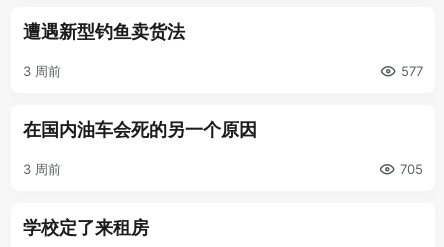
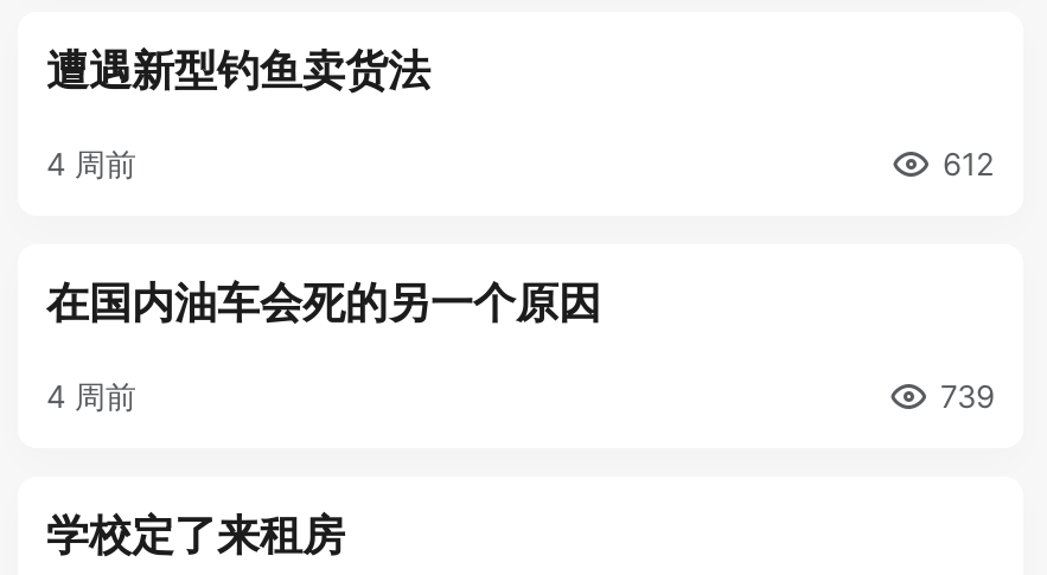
[23,63,61,79] 3 周前 -> [46,145,136,183] 4 周前
[401,63,423,79] 577 -> [943,145,995,183] 612
[23,161,61,177] 3 周前 -> [46,377,136,415] 4 周前
[400,161,423,177] 705 -> [940,377,995,415] 739

